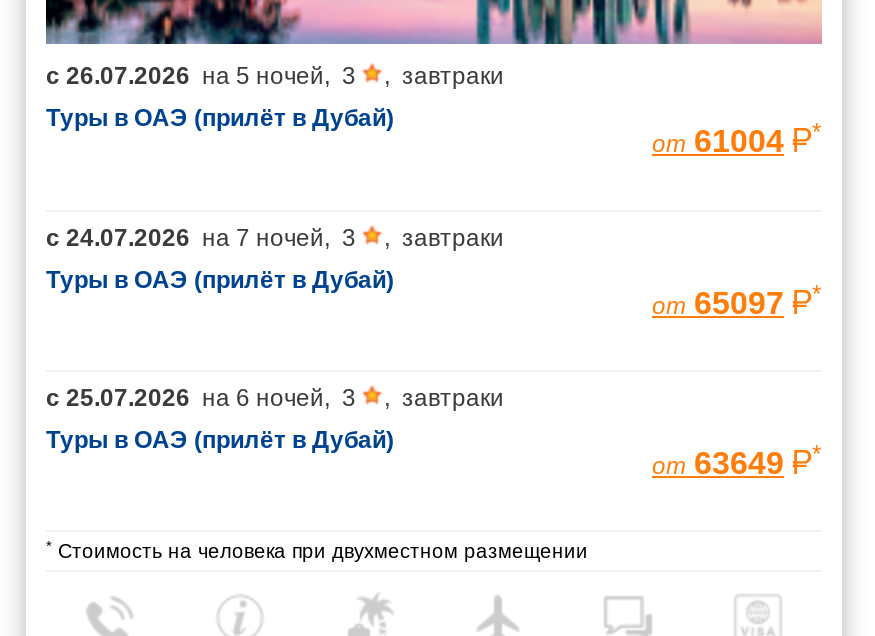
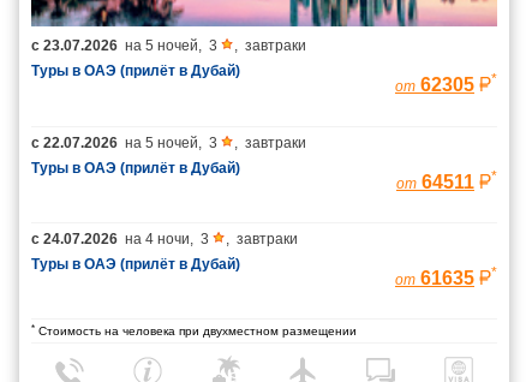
[46,63,504,91] с 26.07.2026 на 5 ночей, 3 , завтраки -> [31,38,306,54] с 23.07.2026 на 5 ночей, 3 , завтраки
[652,125,784,159] от 61004 -> [395,75,474,95] от 62305
[46,225,504,253] с 24.07.2026 на 7 ночей, 3 , завтраки -> [31,135,306,152] с 22.07.2026 на 5 ночей, 3 , завтраки
[652,287,784,321] от 65097 -> [396,172,474,193] от 64511
[46,385,504,413] с 25.07.2026 на 6 ночей, 3 , завтраки -> [31,231,298,248] с 24.07.2026 на 4 ночи, 3 , завтраки
[652,447,784,481] от 63649 -> [395,268,474,289] от 61635

